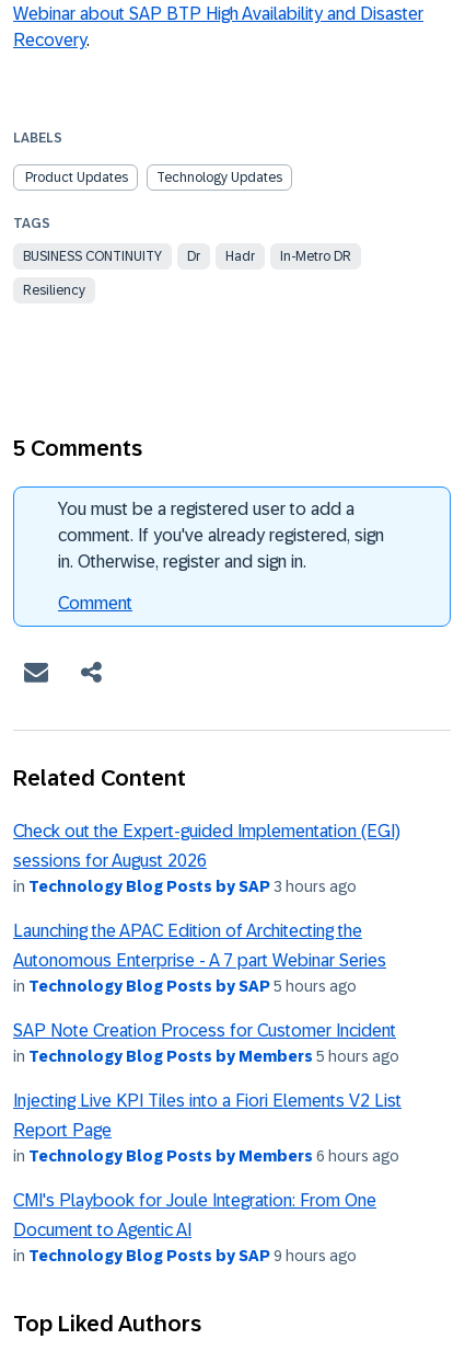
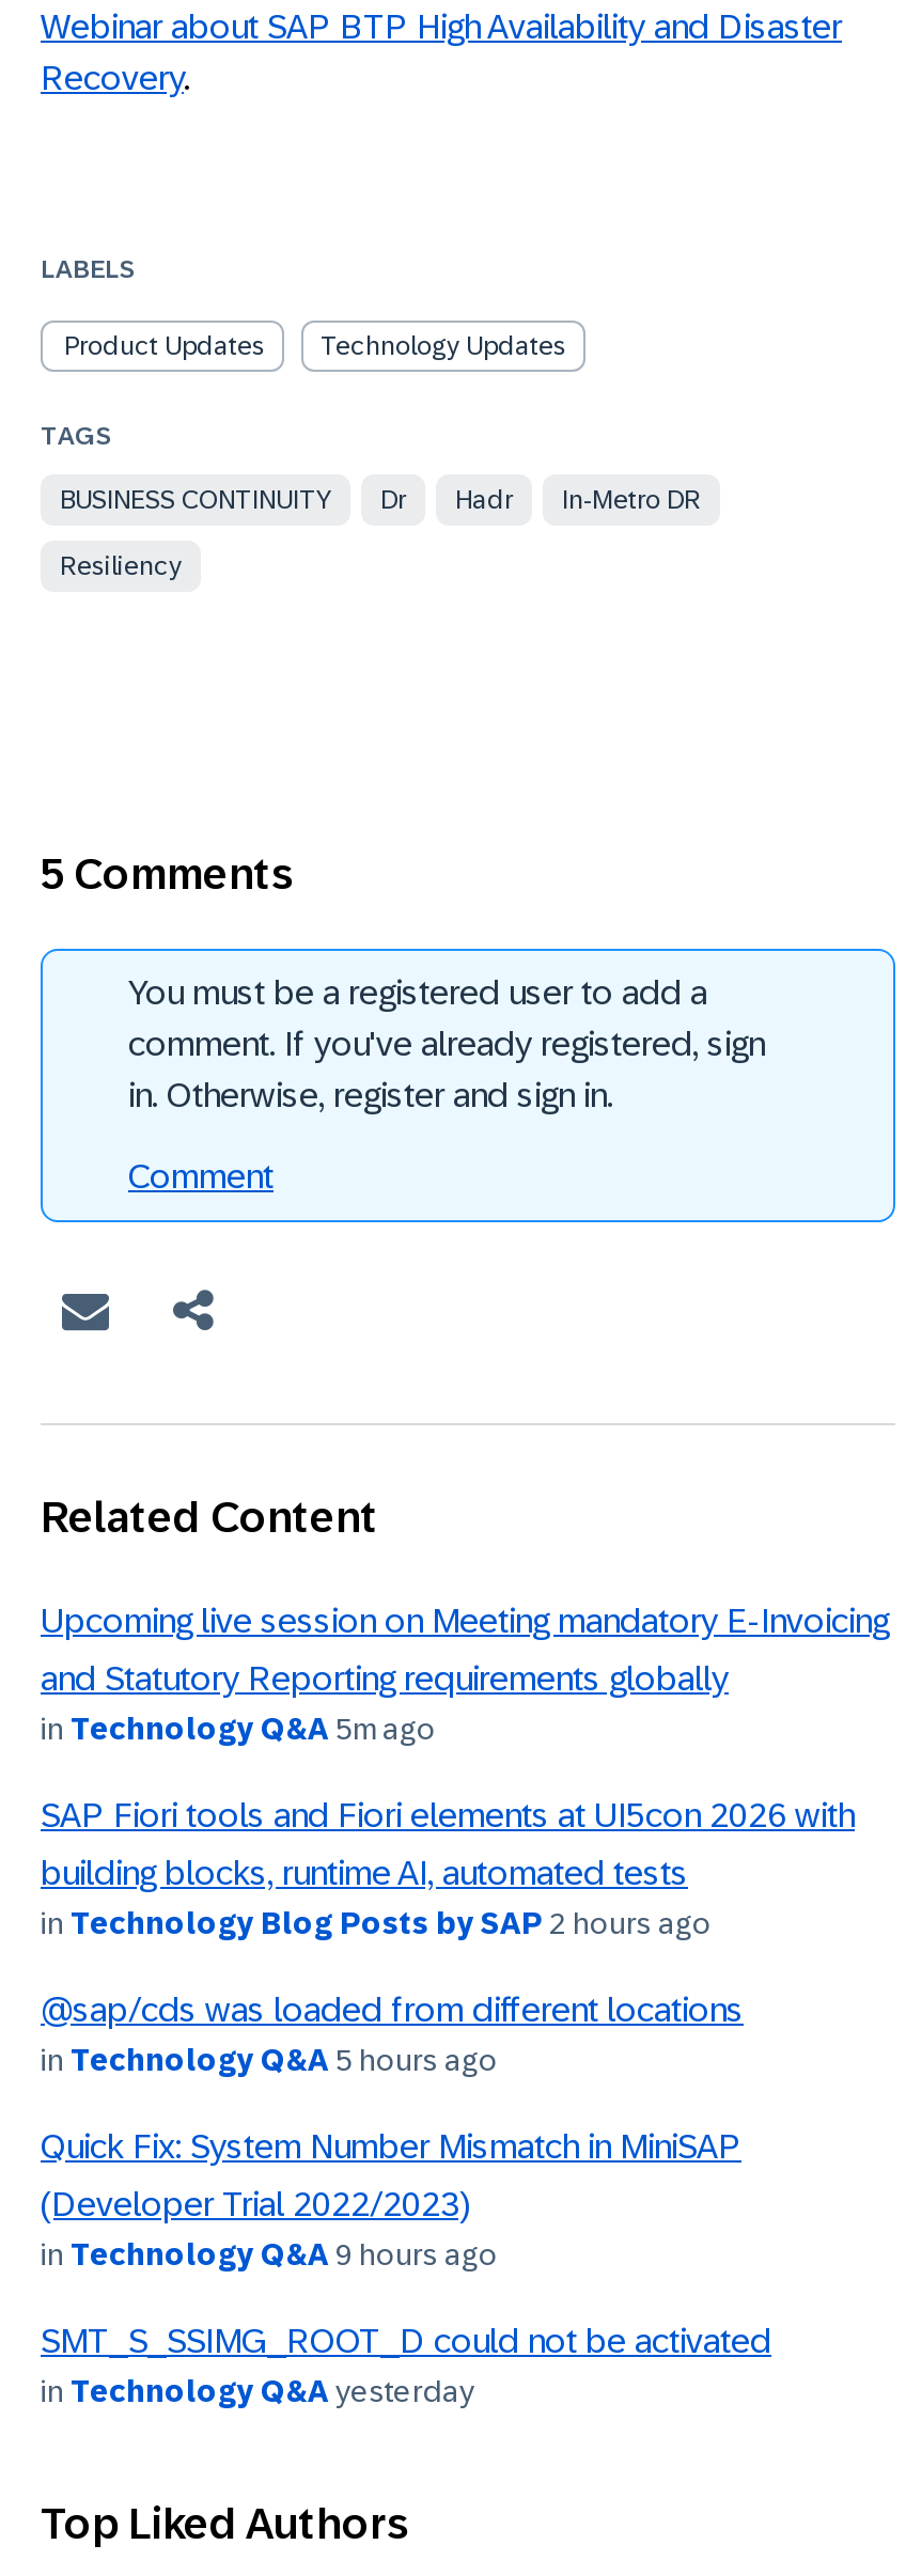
[13,821,402,1264] Check out the Expert-guided Implementation (EGI) | sessions for August 2026 | in Technology Blog Posts by SAP 3 hours ago | Launching the APAC Edition of Architecting the | Autonomous Enterprise - A 7 part Webinar Series | in Technology Blog Posts by SAP 5 hours ago | SAP Note Creation Process for Customer Incident | in Technology Blog Posts by Members 5 hours ago | Injecting Live KPI Tiles into a Fiori Elements V2 List | Report Page | in Technology Blog Posts by Members 6 hours ago | CMI's Playbook for Joule Integration: From One | Document to Agentic AI | in Technology Blog Posts by SAP 9 hours ago -> [41,1602,889,2407] Upcoming live session on Meeting mandatory E-Invoicing | and Statutory Reporting requirements globally | in Technology Q&A 5m ago | SAP Fiori tools and Fiori elements at UI5con 2026 with | building blocks, runtime AI, automated tests | in Technology Blog Posts by SAP 2 hours ago | @sap/cds was loaded from different locations | in Technology Q&A 5 hours ago | Quick Fix: System Number Mismatch in MiniSAP | (Developer Trial 2022/2023) | in Technology Q&A 9 hours ago | SMT_S_SSIMG_ROOT_D could not be activated | in Technology Q&A yesterday

